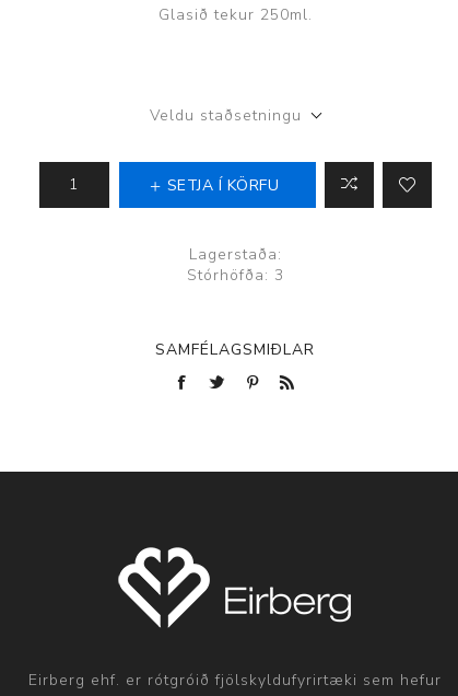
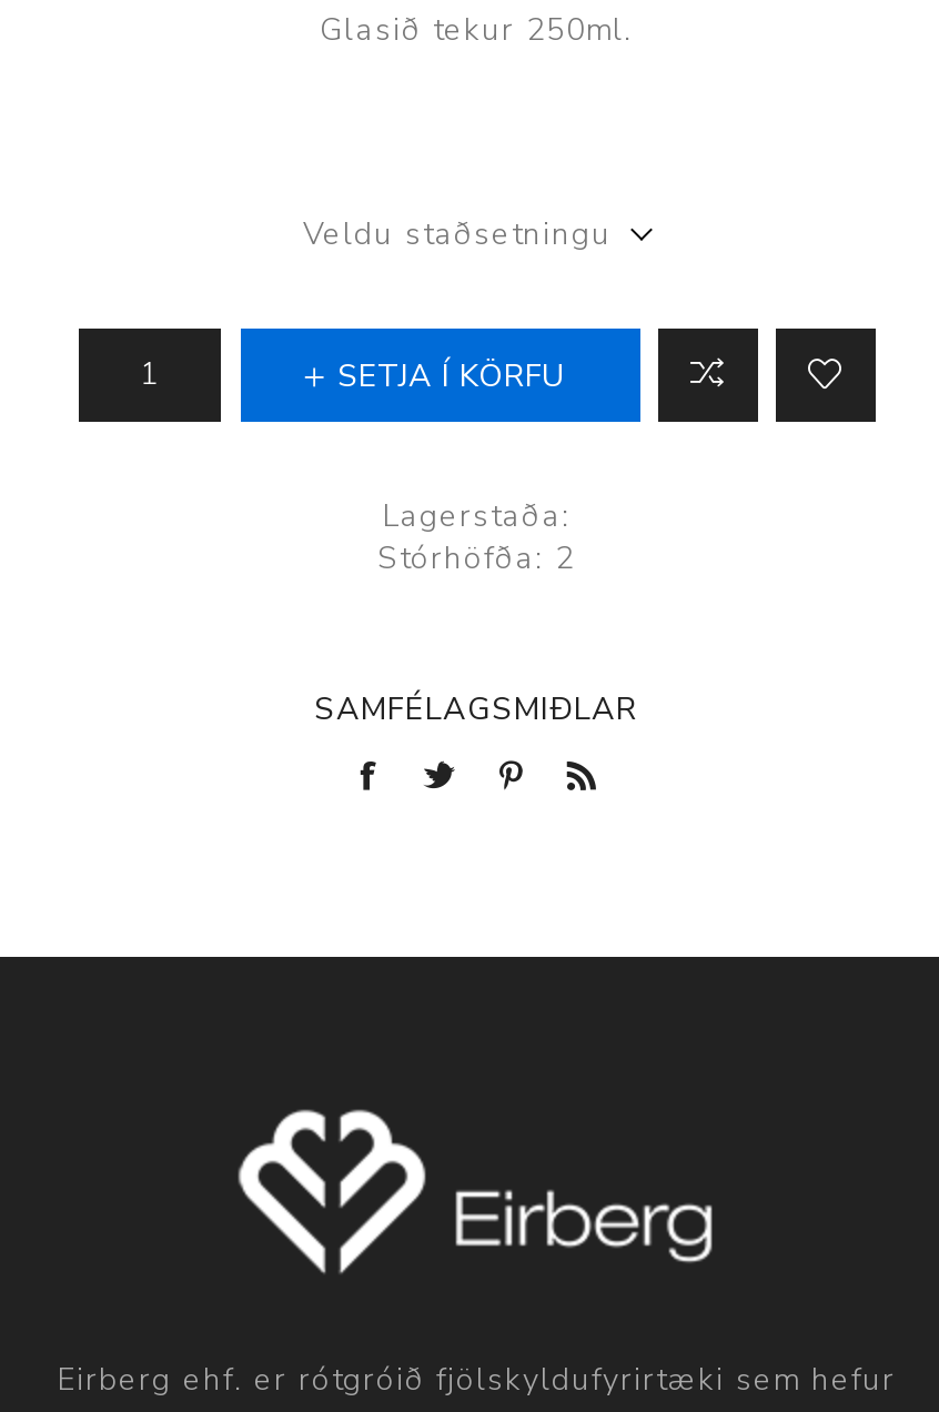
[186,265,284,286] Stórhöfða: 3 -> [377,537,575,579] Stórhöfða: 2

